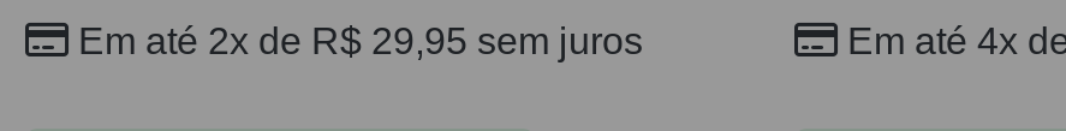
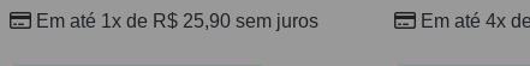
[78,19,643,60] Em até 2x de R$29,95 sem juros -> [36,10,318,31] Em até 1x de R$25,90 sem juros

